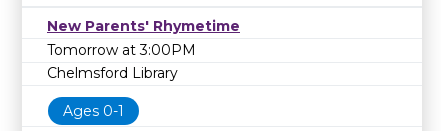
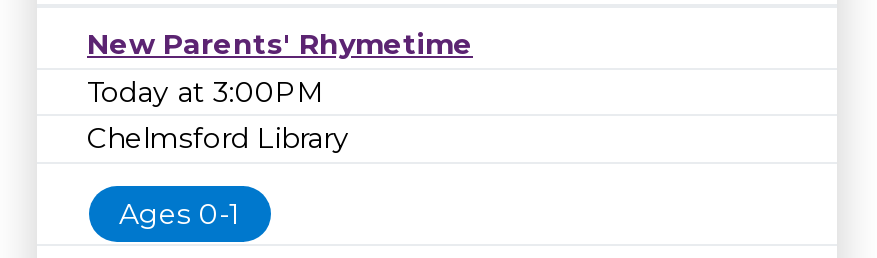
[47,41,196,59] Tomorrow at 3:00PM -> [87,73,325,109] Today at 3:00PM

